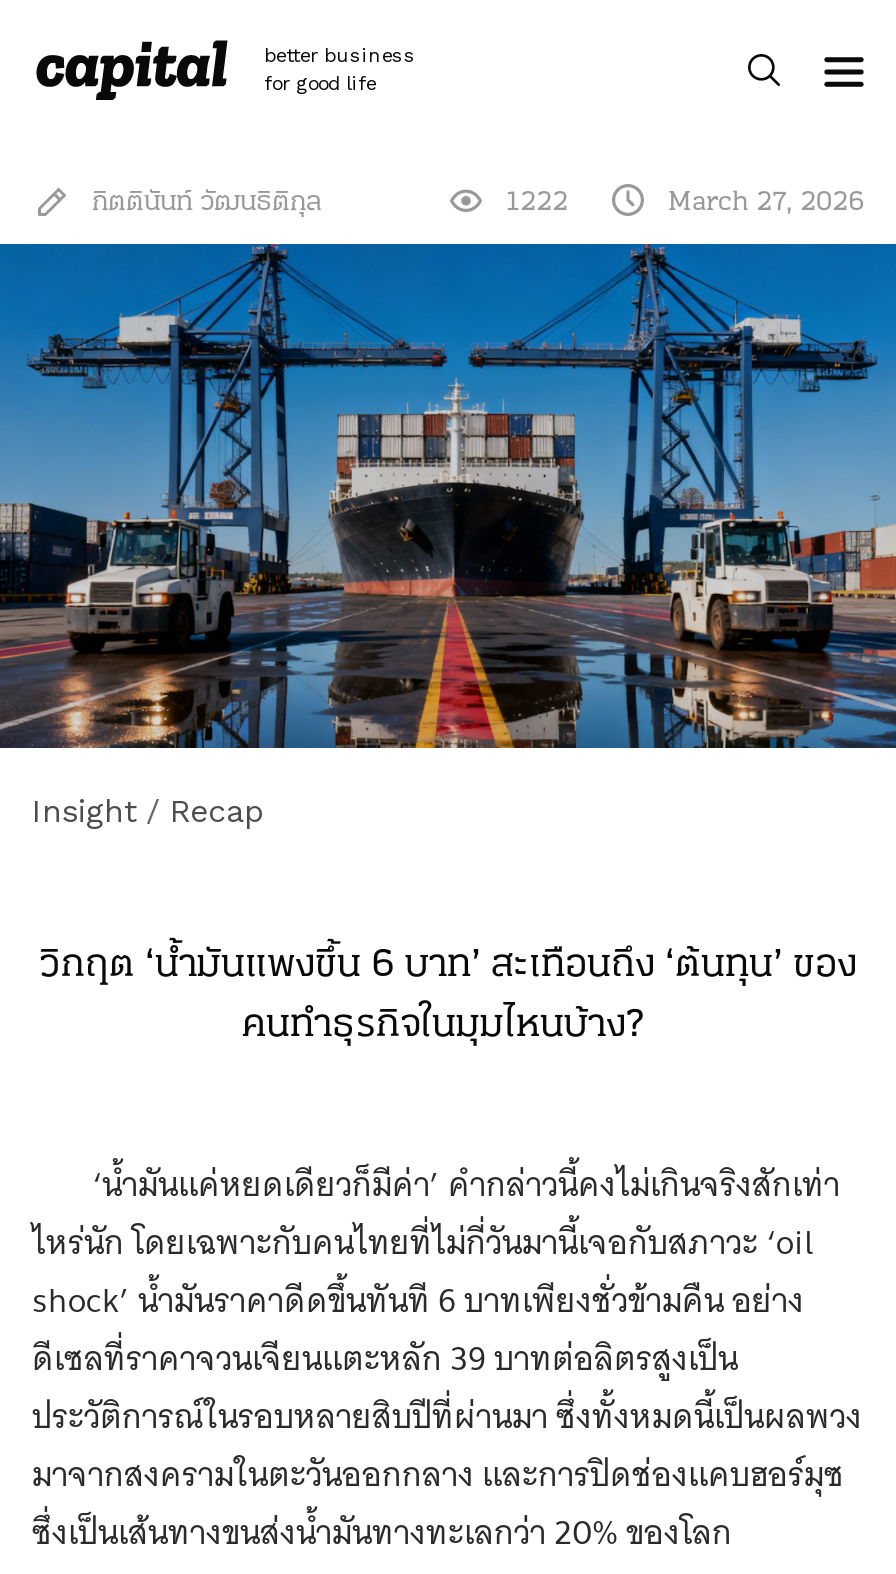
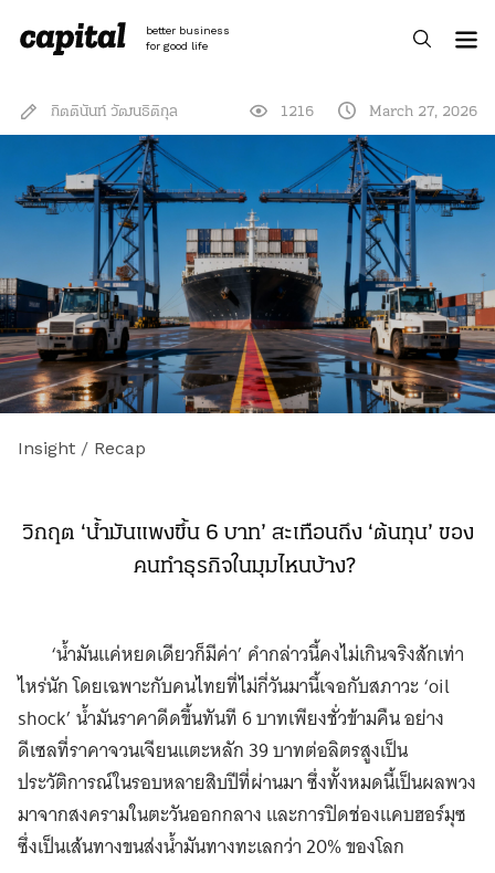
[506,181,568,223] 1222 -> [281,100,314,123] 1216

